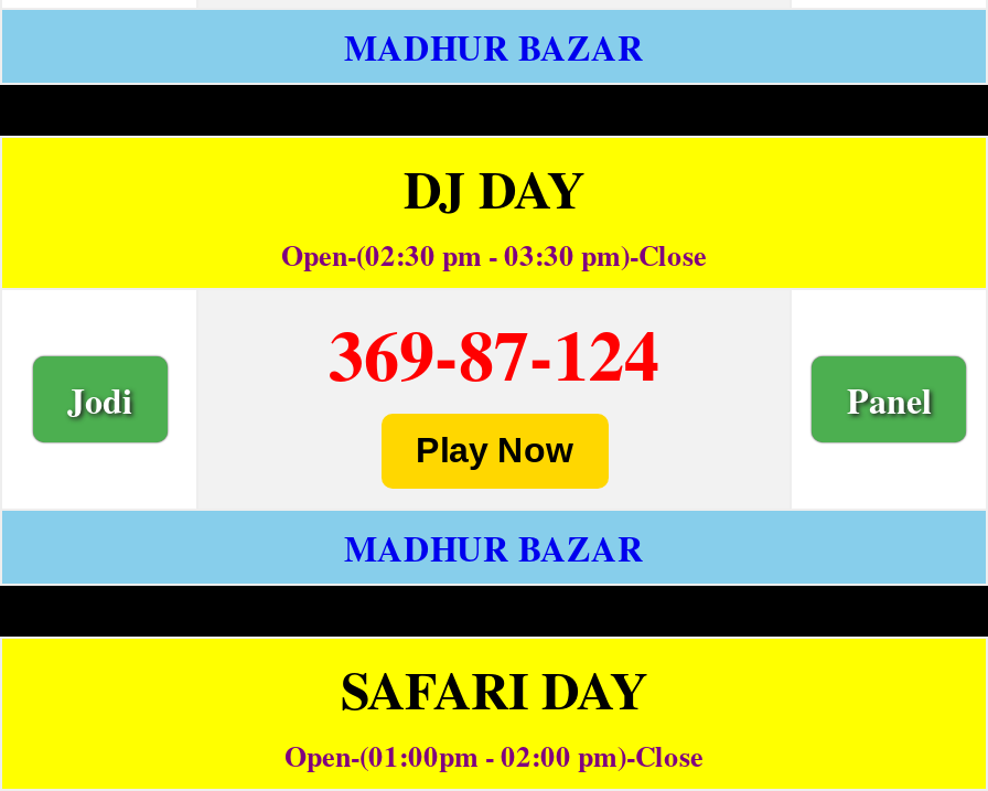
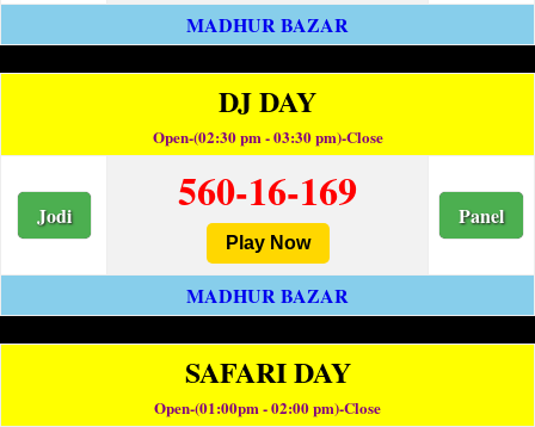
[329,301,659,404] 369-87-124 -> [178,162,357,218] 560-16-169

